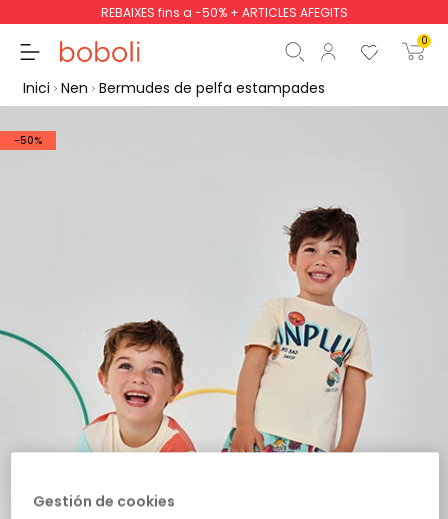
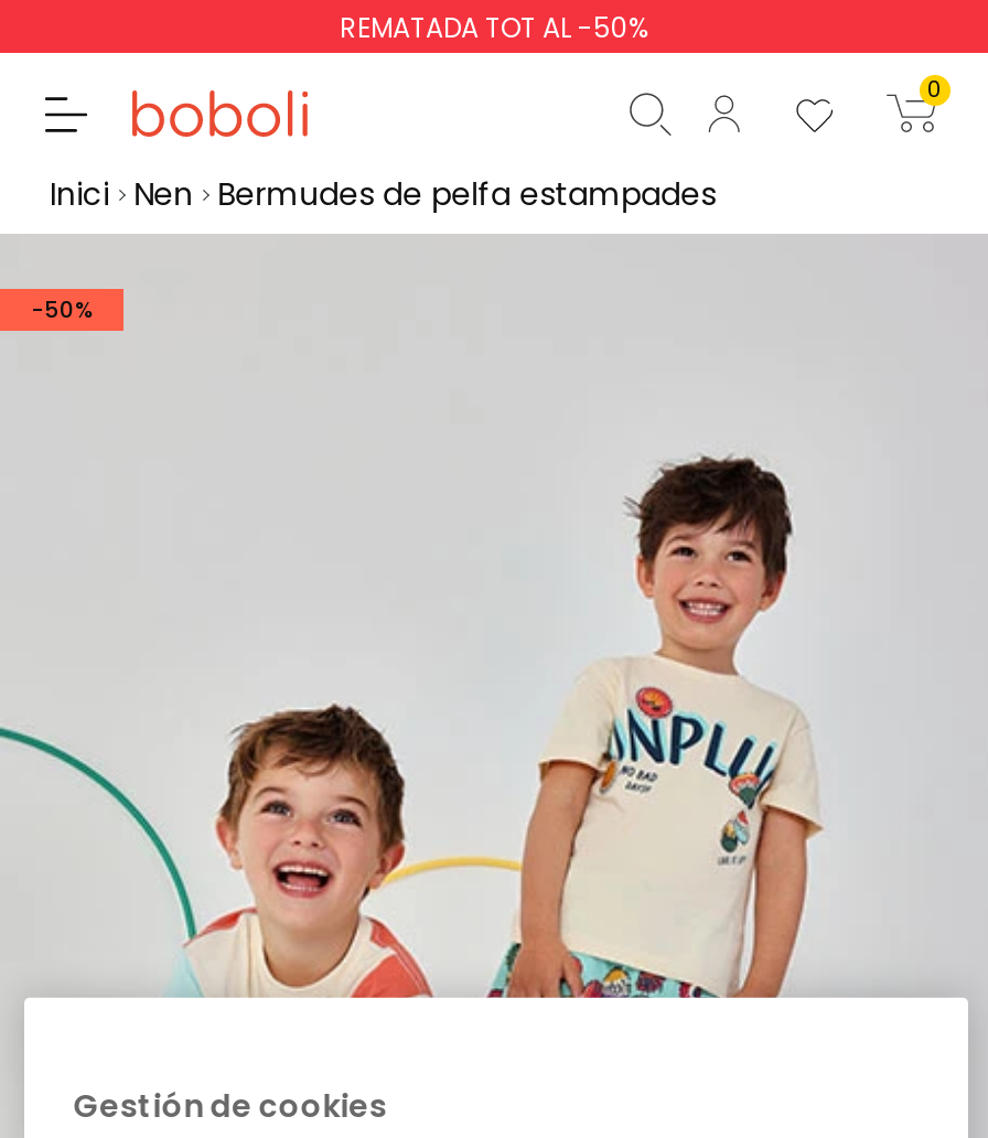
[100,4,347,21] REBAIXES fins a -50% + ARTICLES AFEGITS -> [340,9,648,46] REMATADA TOT AL -50%

